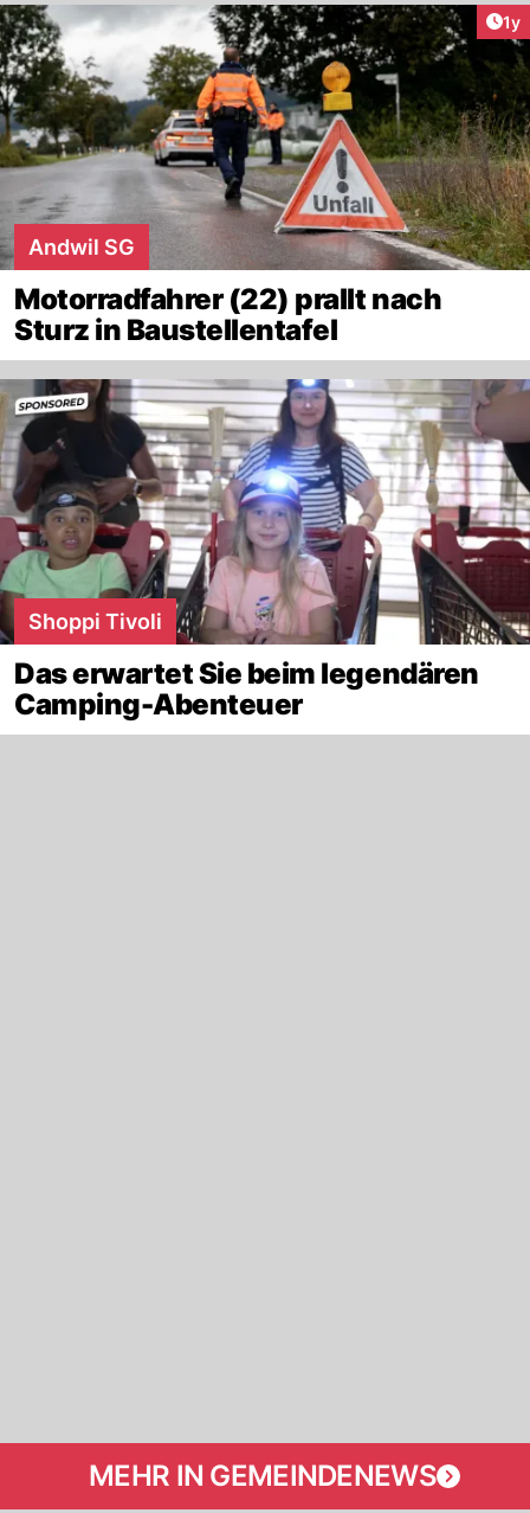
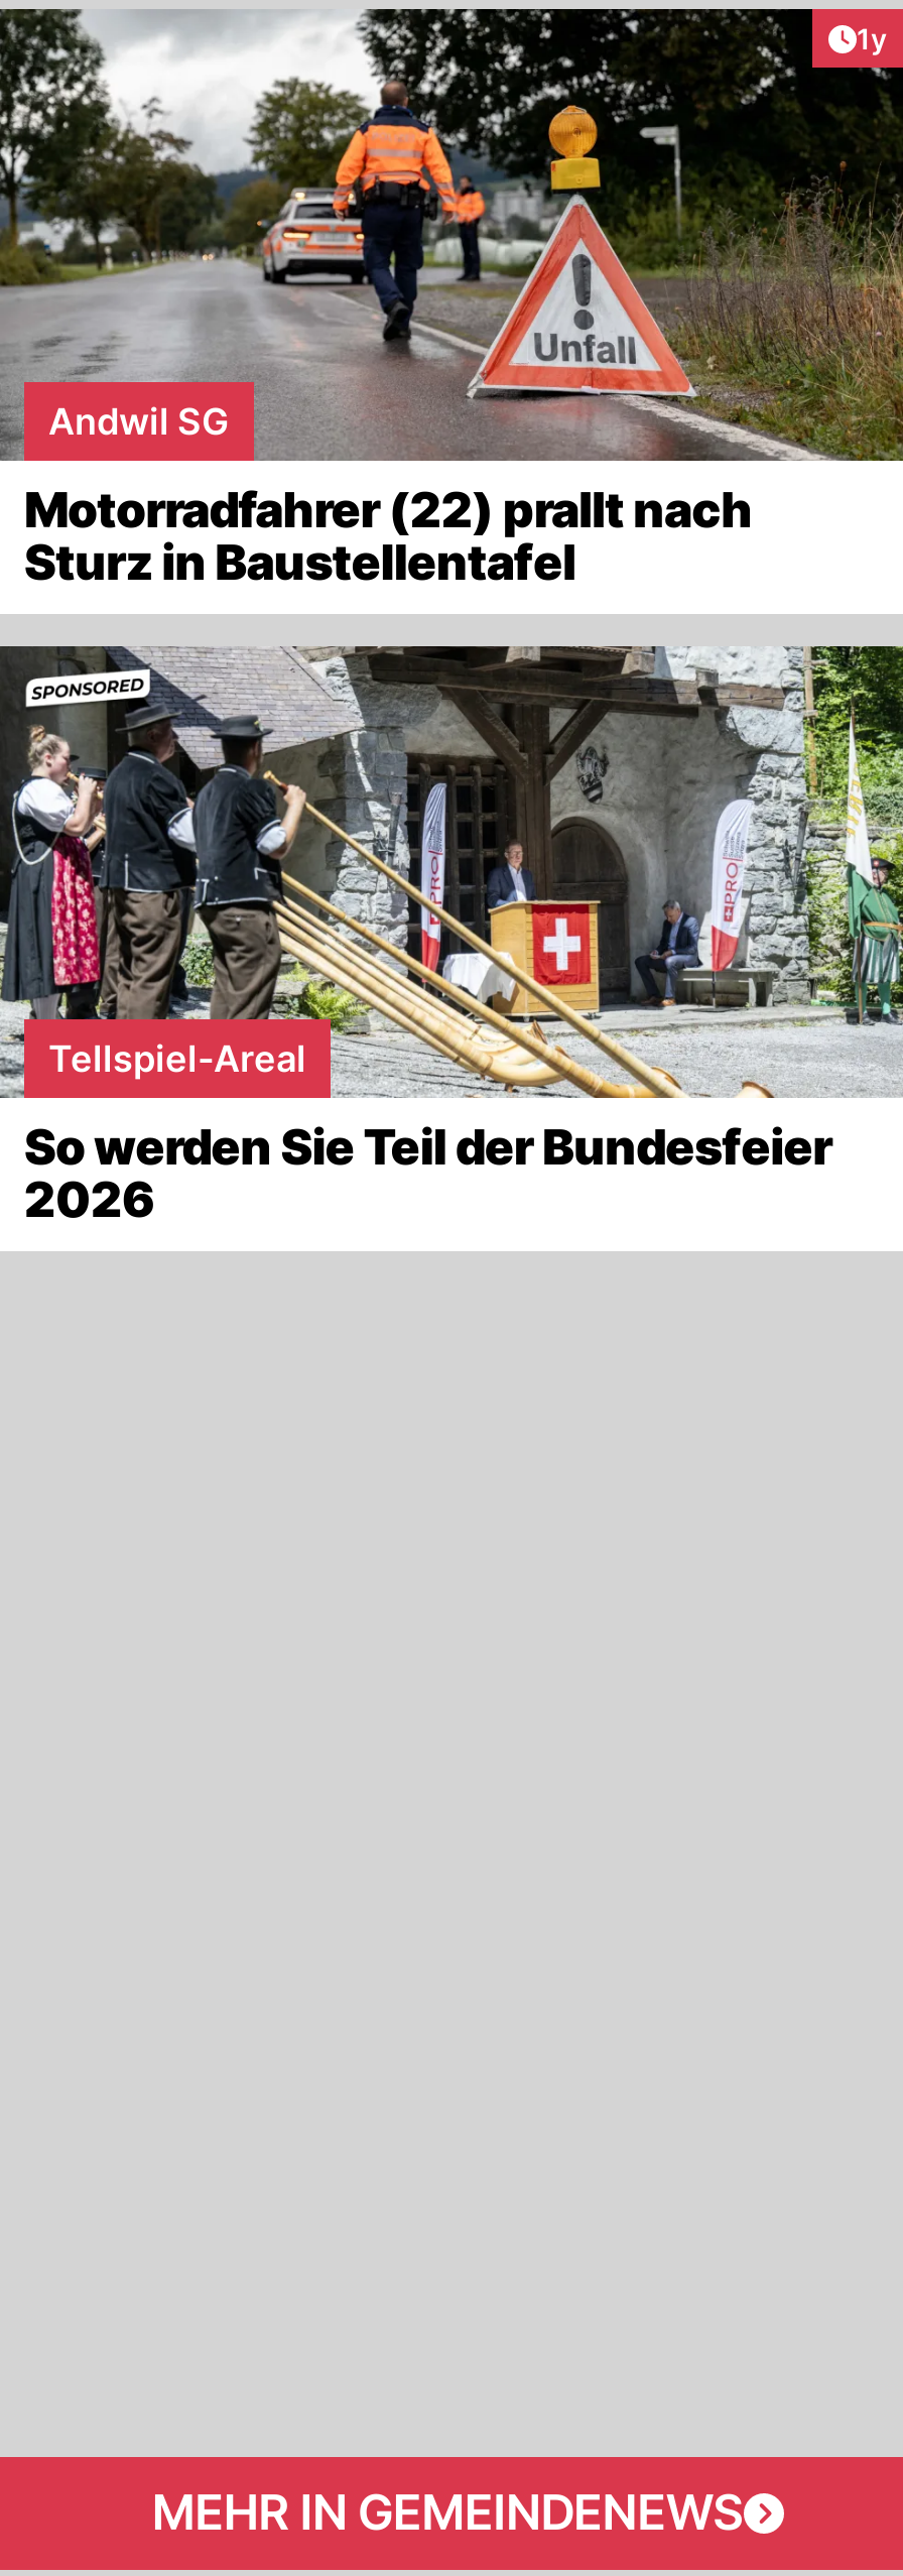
[4,378,526,646] [image] | Shoppi Tivoli -> [6,644,897,1100] [image] | Tellspiel-Areal
[14,656,479,722] Das erwartet Sie beim legendären | Camping-Abenteuer -> [24,1118,832,1229] So werden Sie Teil der Bundesfeier | 2026

